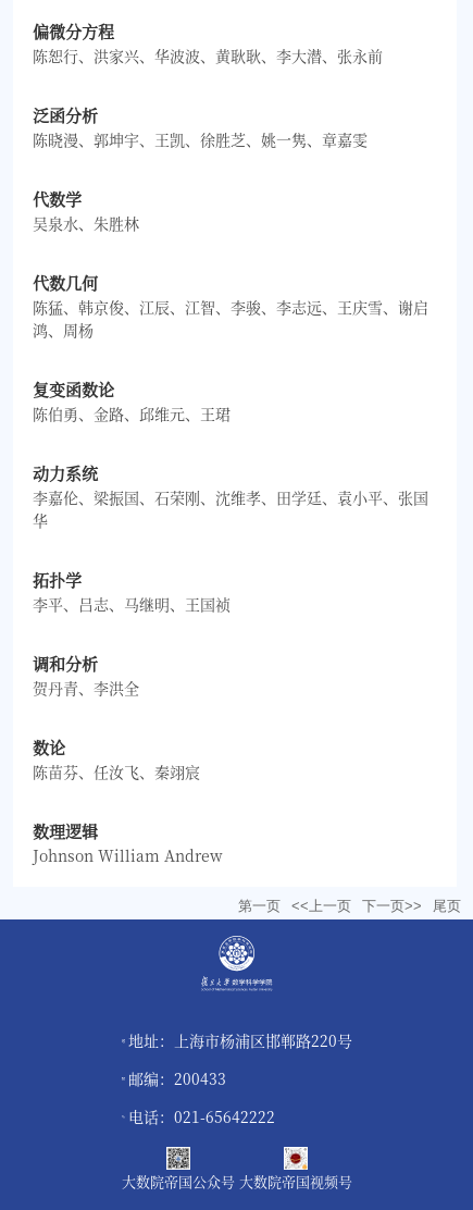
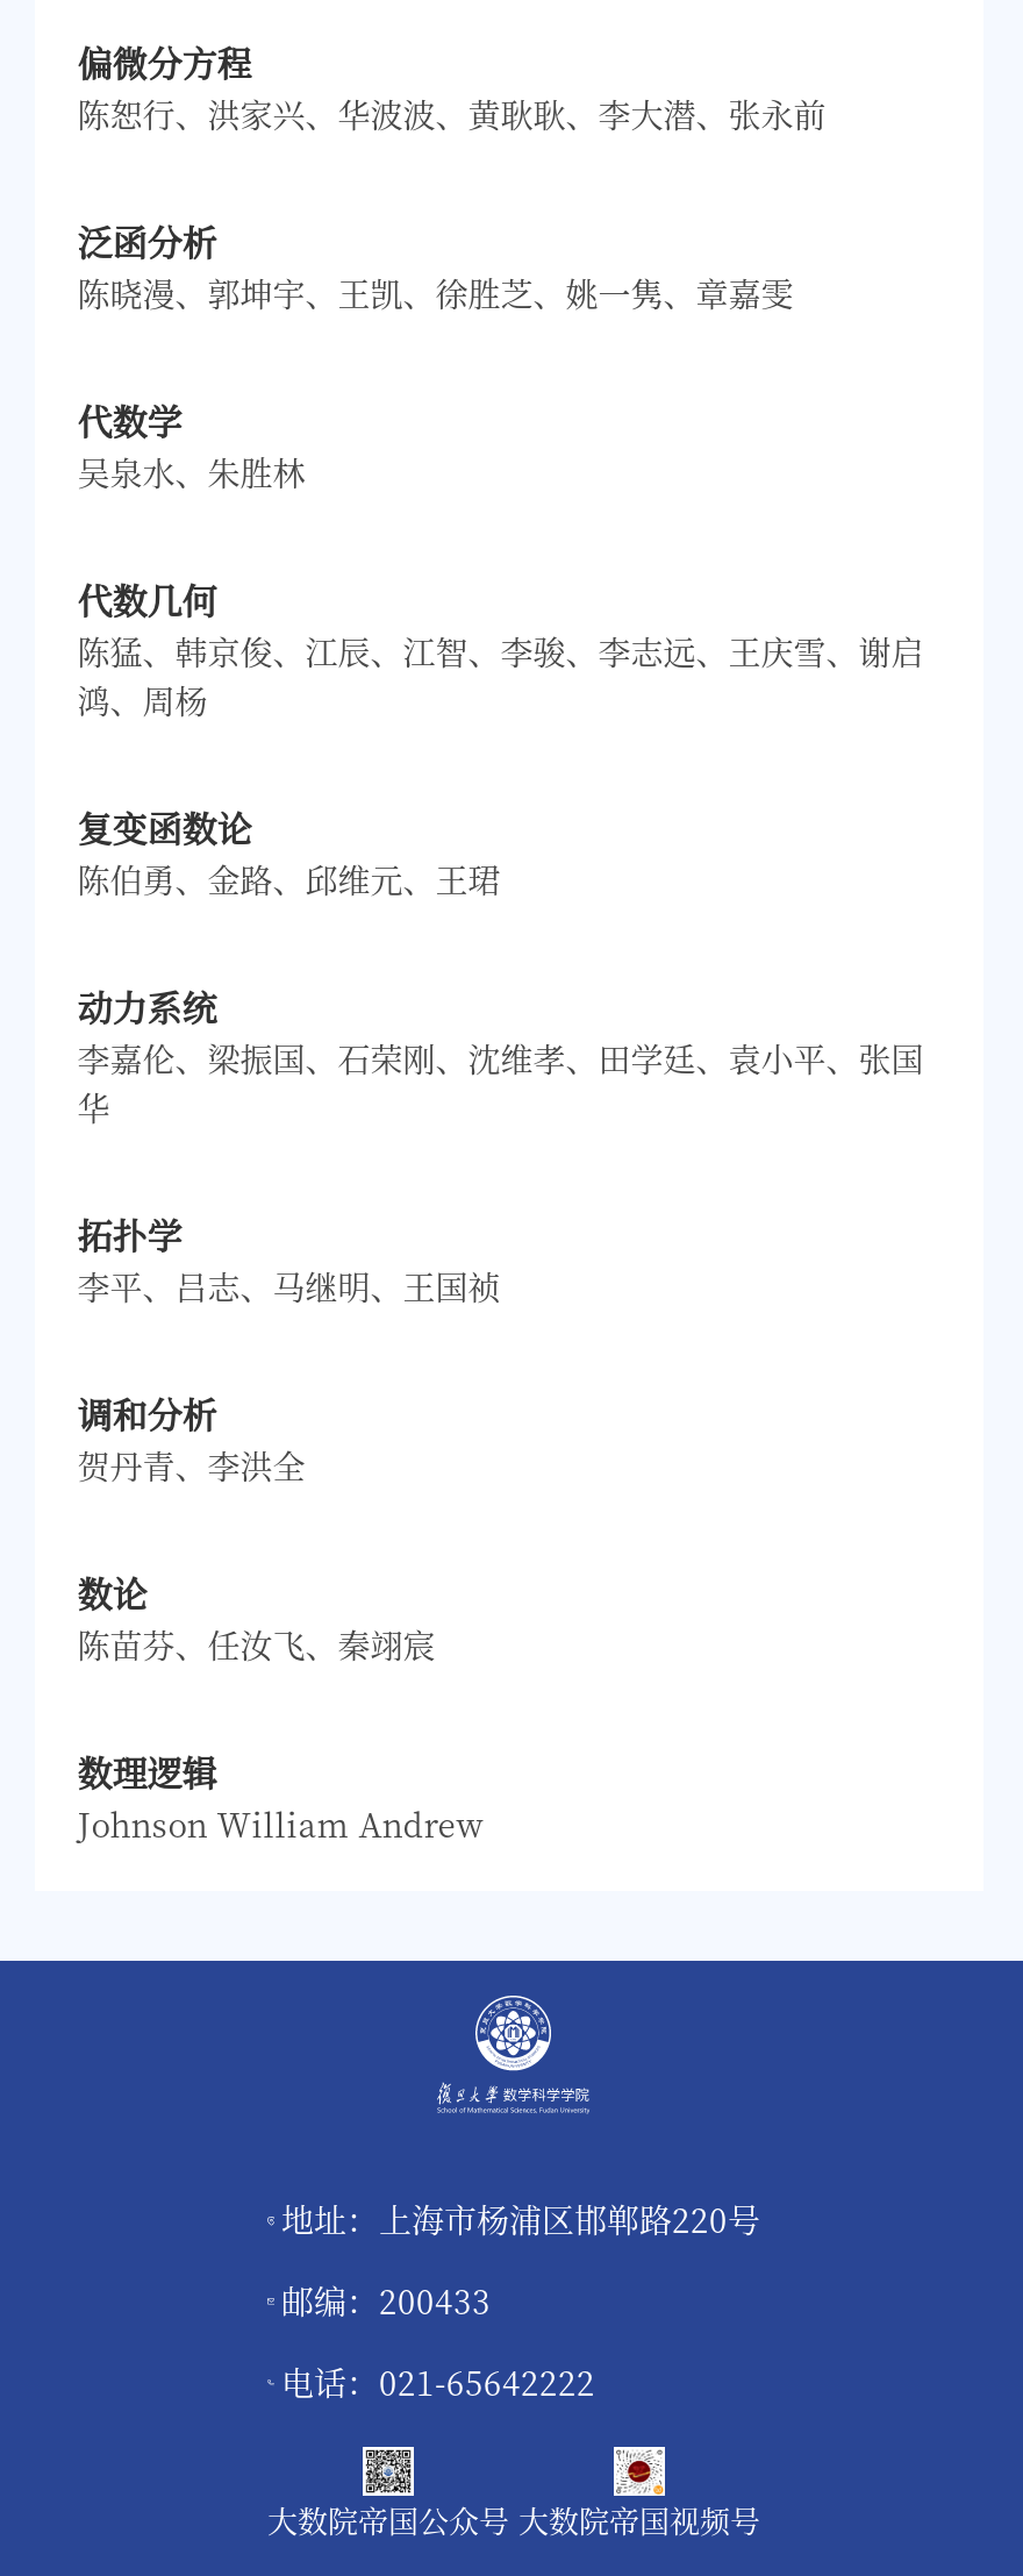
[238,897,461,914] 第一页 | <<上一页 | 下一页>> | 尾页 -> none

